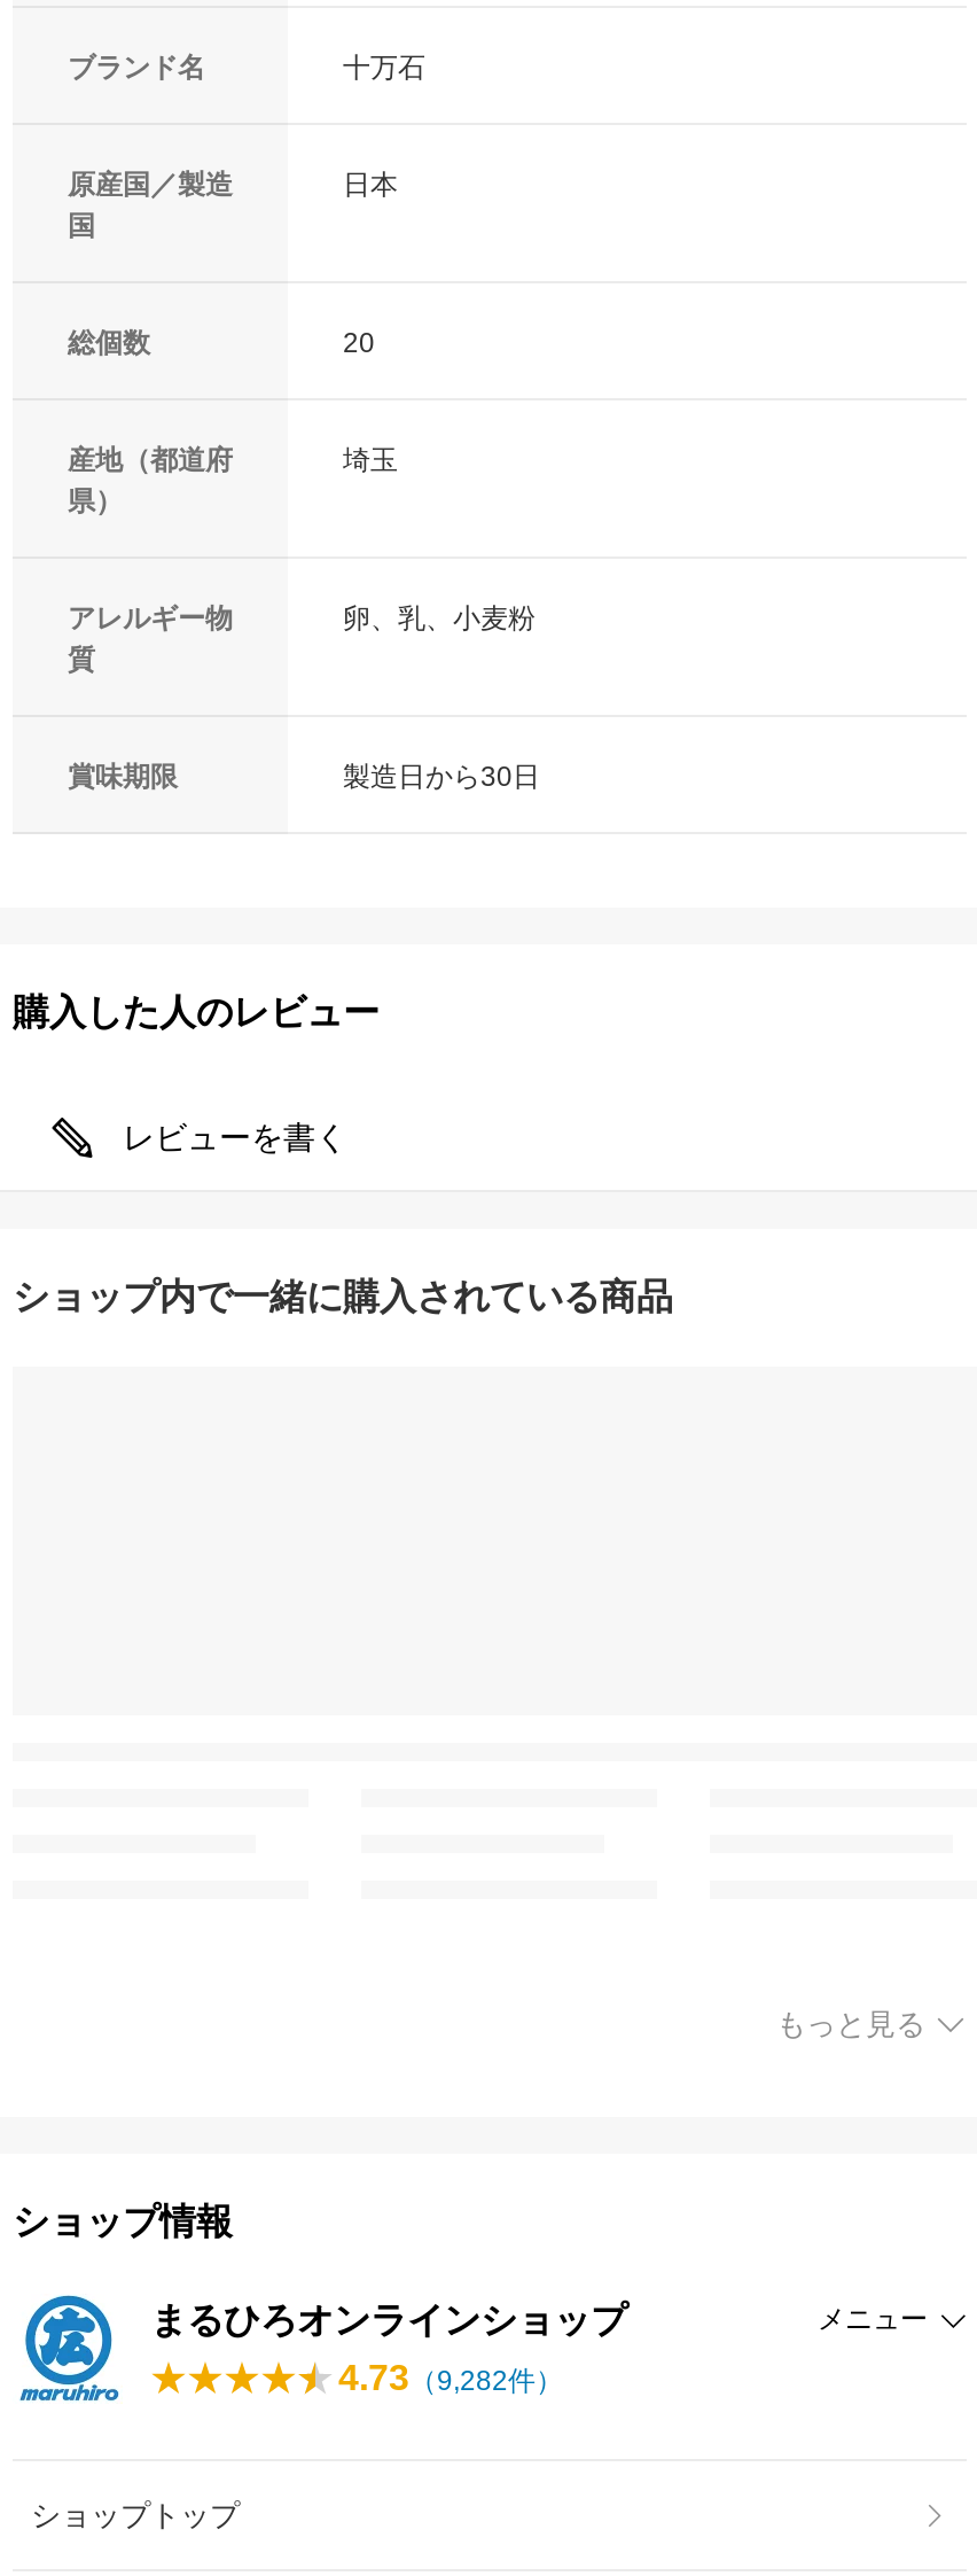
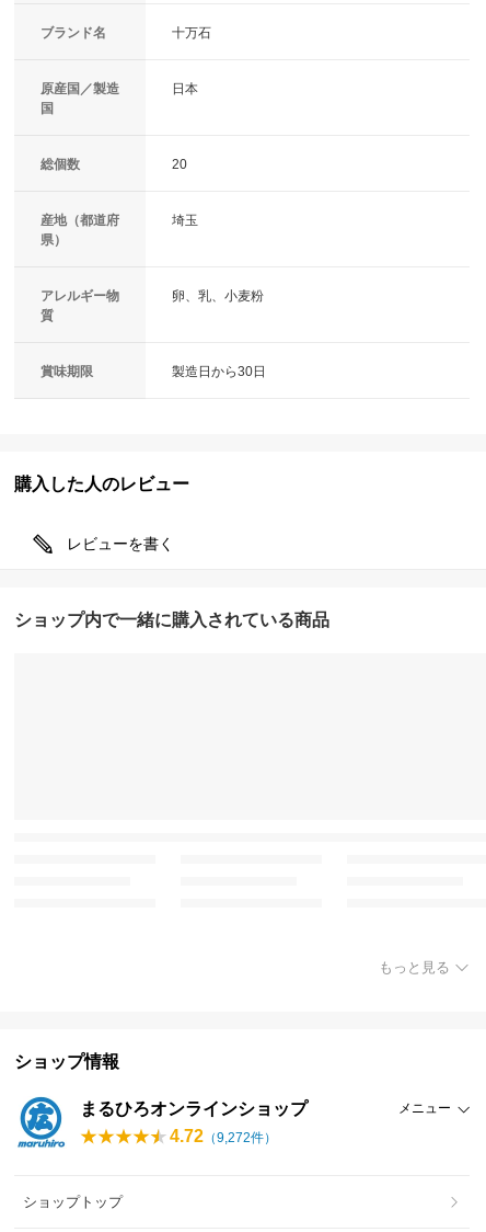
[338,2358,563,2397] 4.73（9,282件） -> [170,1127,277,1145] 4.72（9,272件）

